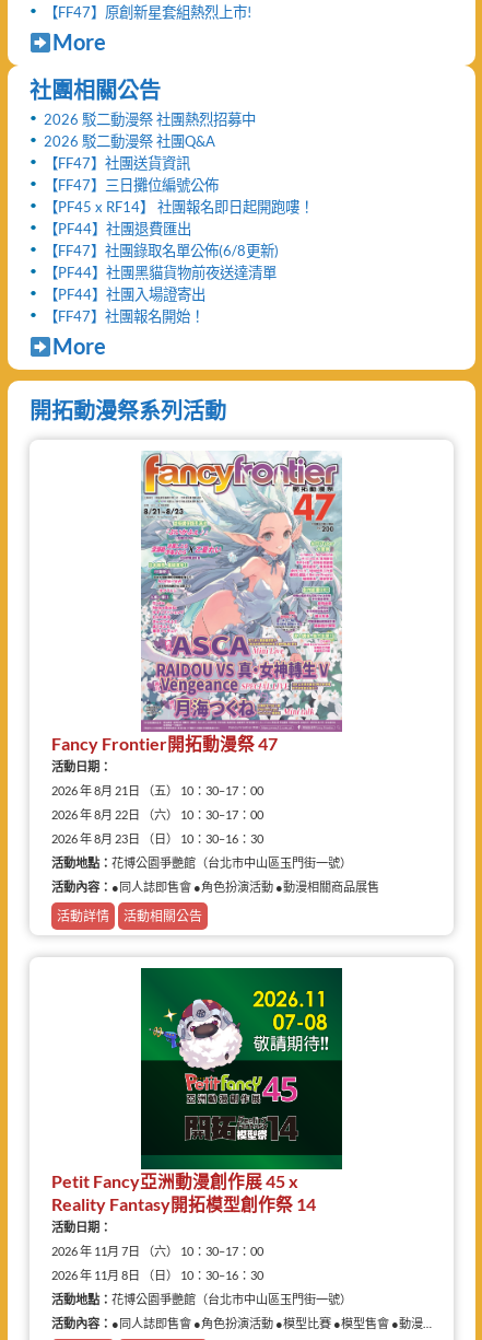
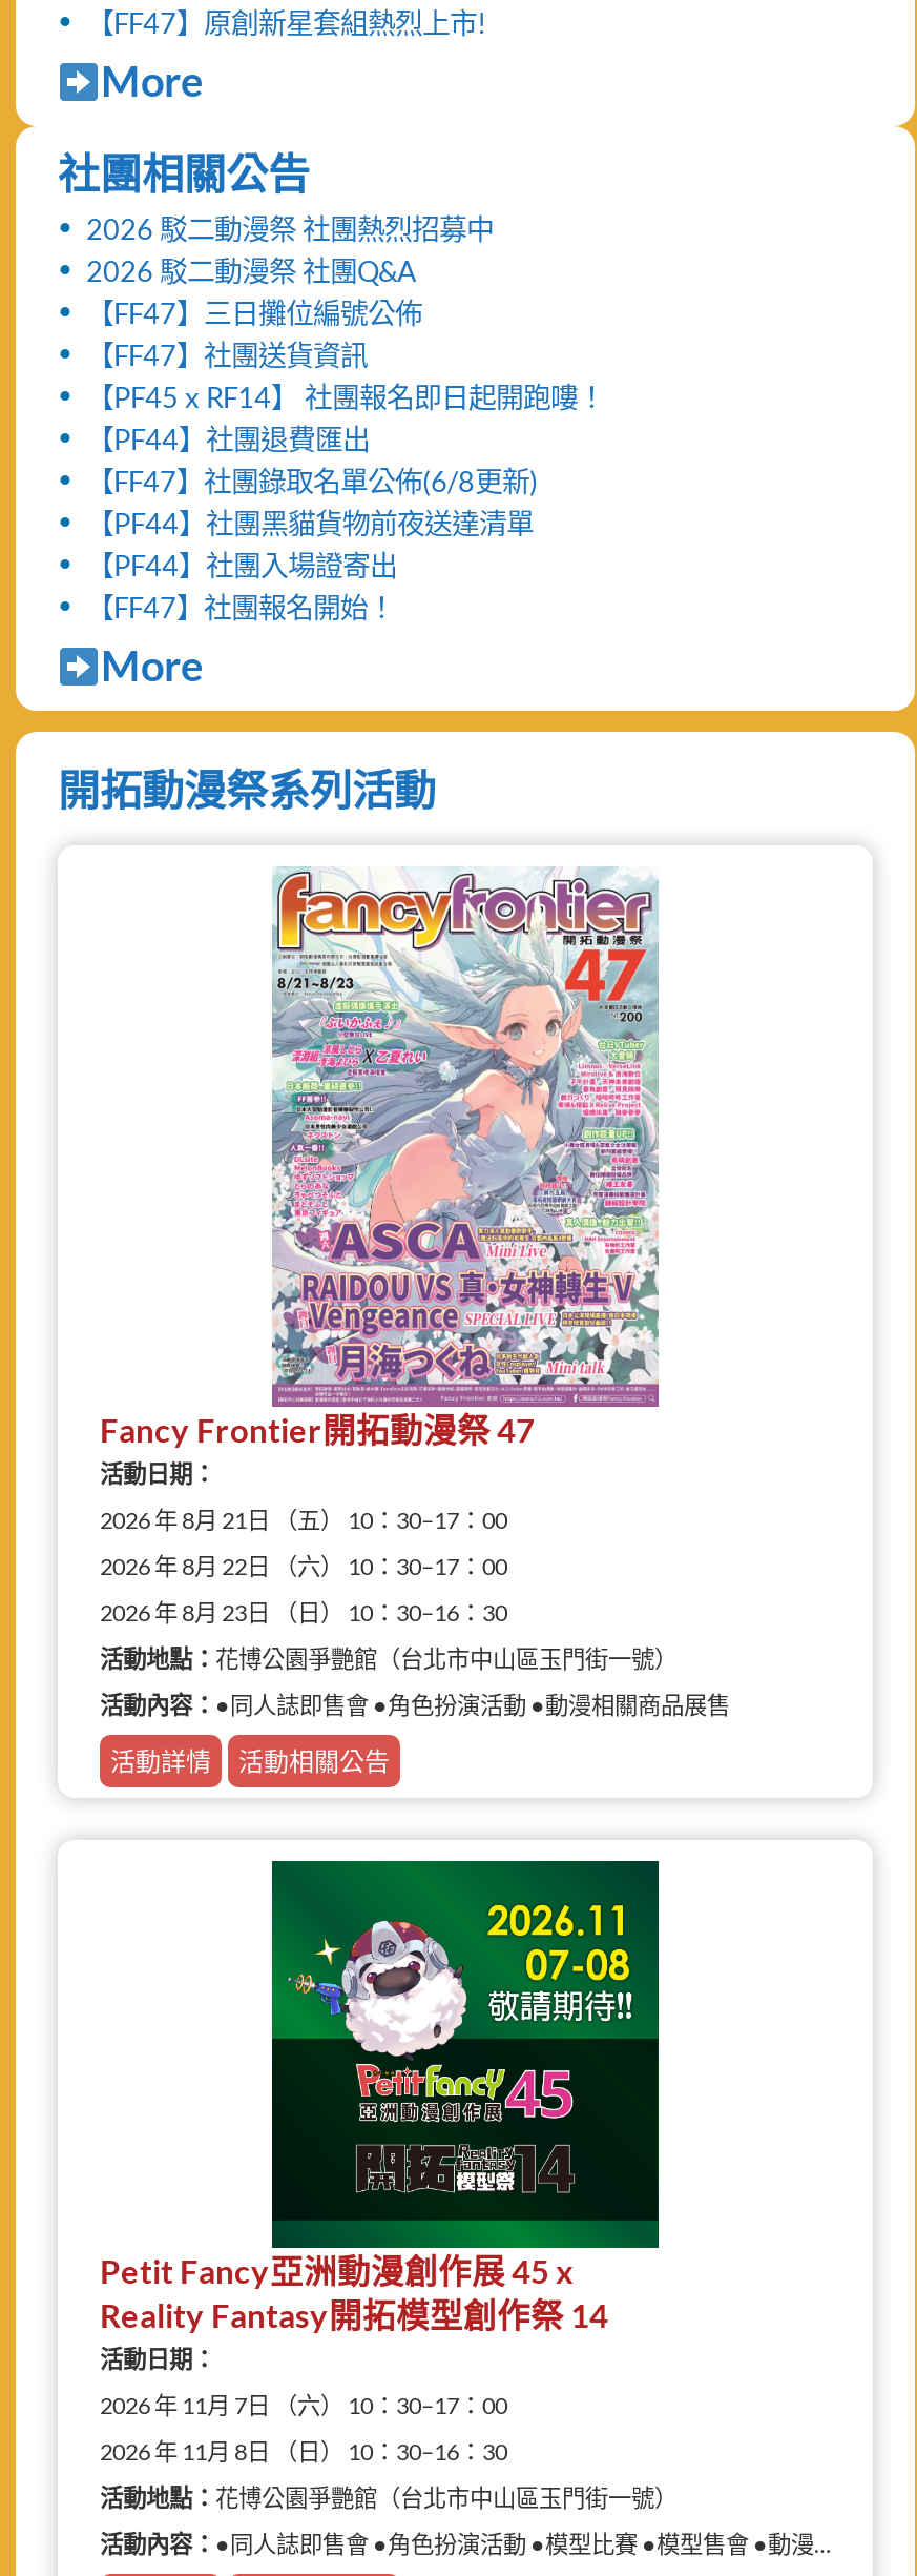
moved [44,154,191,172] -> [86,339,367,372]: 【FF47】社團送貨資訊
moved [44,176,219,194] -> [86,297,422,330]: 【FF47】三日攤位編號公佈

